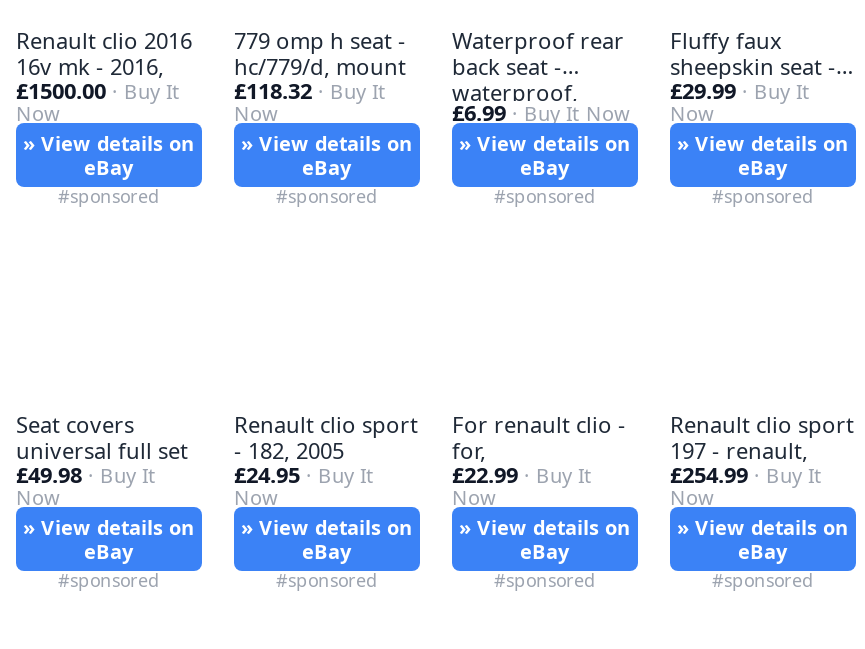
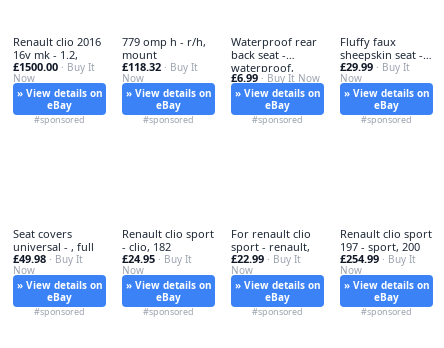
[234,24,406,80] 779 omp h seat - | hc/779/d, mount -> [122,33,206,61] 779 omp h - r/h, | mount
[16,50,164,80] 16v mk - 2016, -> [13,46,78,61] 16v mk - 1.2,
[452,409,626,465] For renault clio - | for, -> [231,226,311,254] For renault clio | sport - renault,
[16,435,188,465] universal full set -> [13,239,94,254] universal - , full
[234,435,344,465] - 182, 2005 -> [122,239,171,254] - clio, 182
[670,435,808,465] 197 - renault, -> [340,239,420,254] 197 - sport, 200

